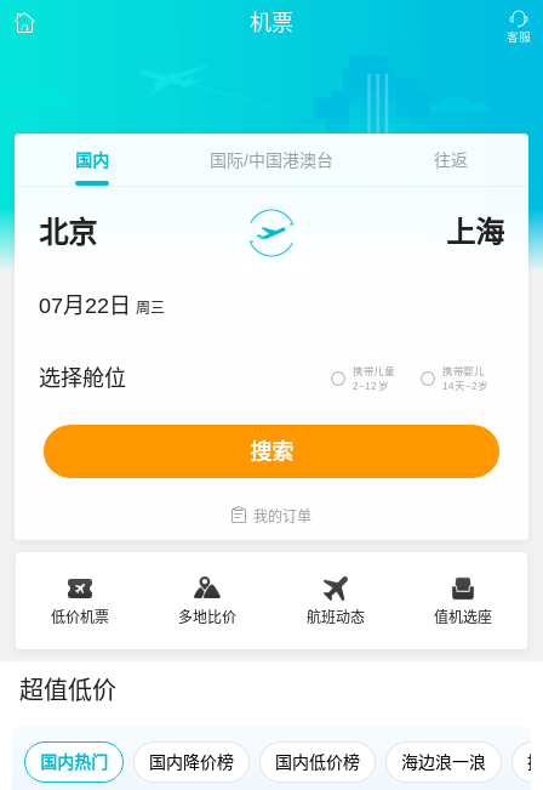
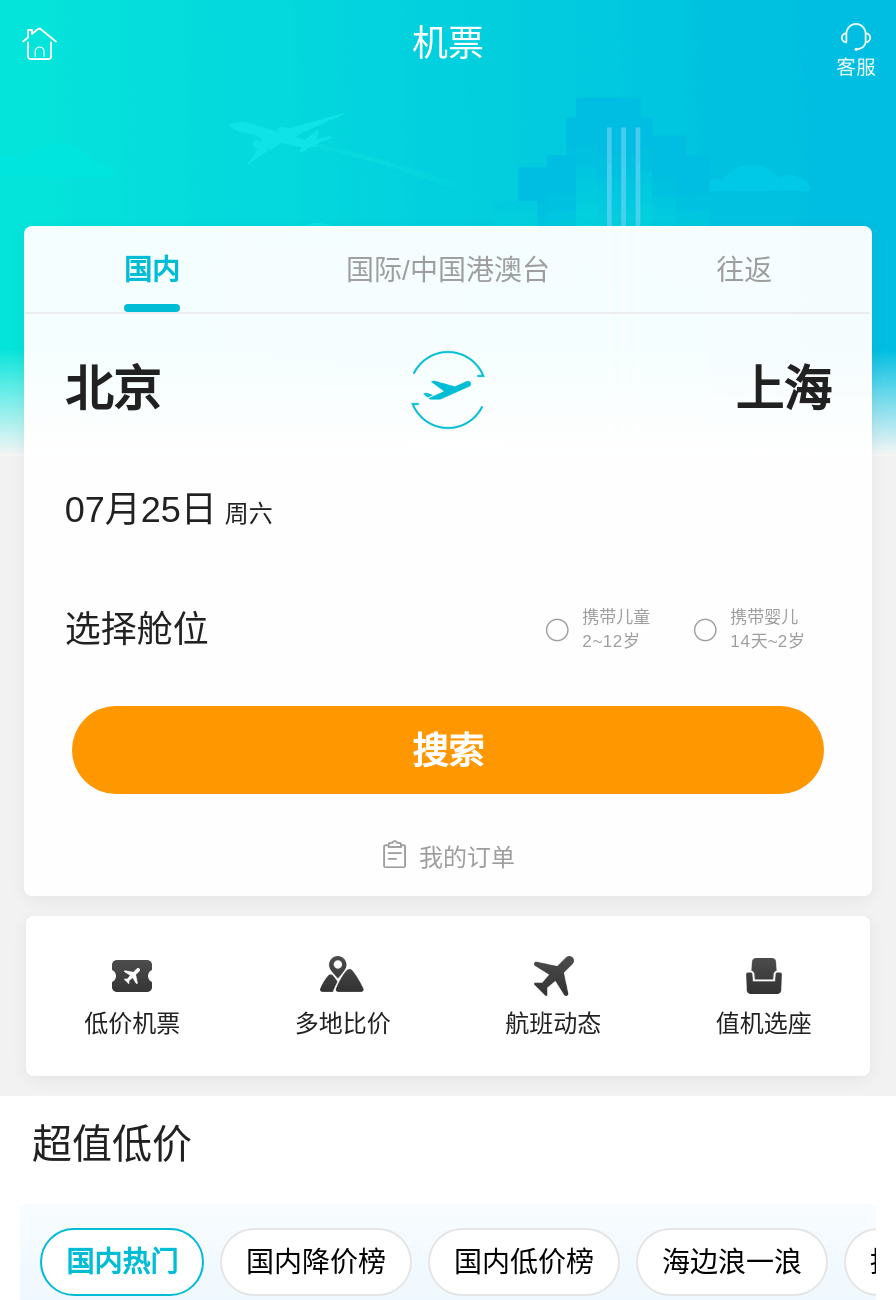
[39,294,165,318] 07月22日 周三 -> [65,490,273,530] 07月25日 周六

